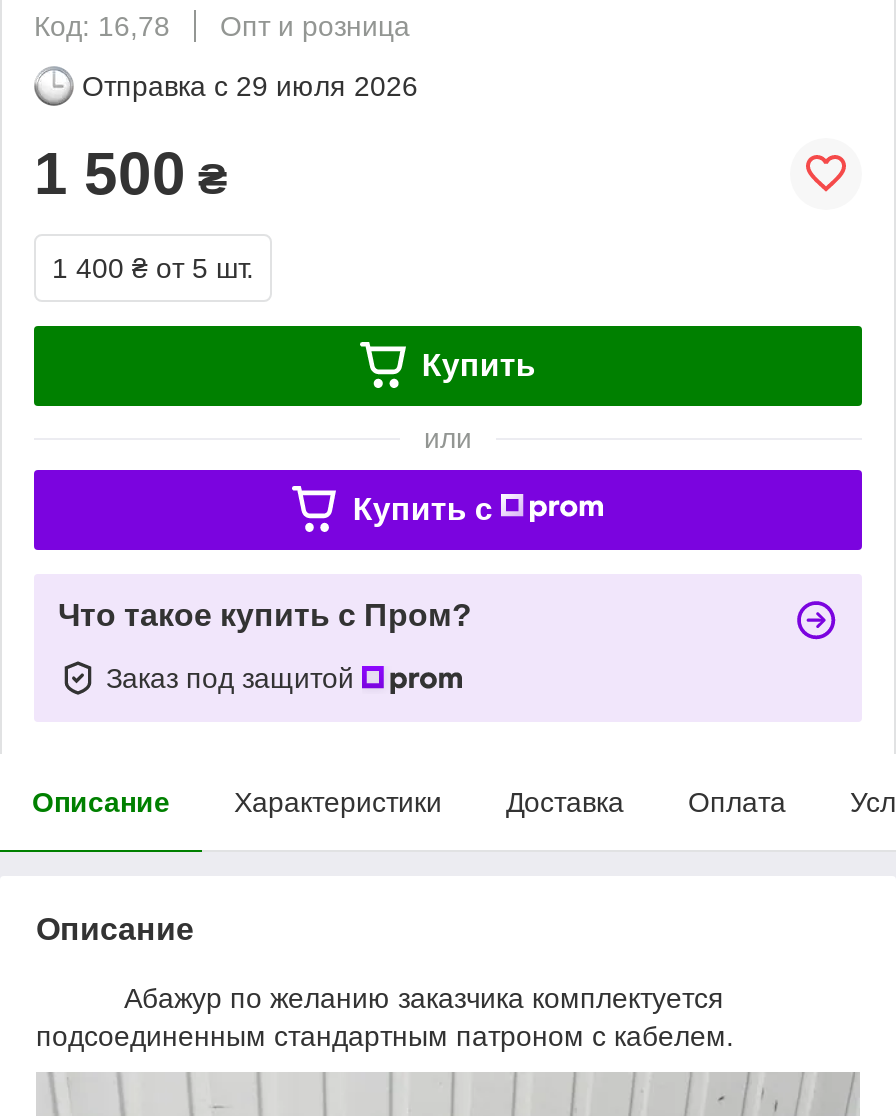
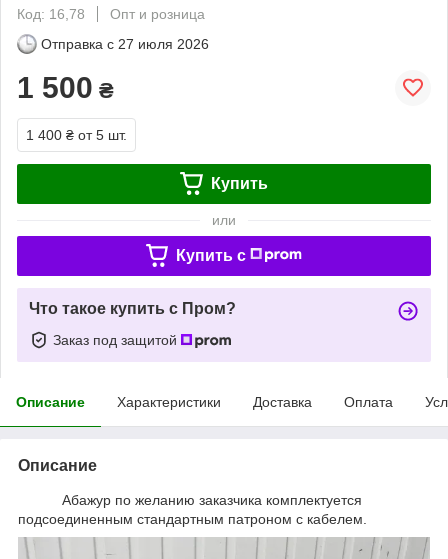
[82,70,418,102] Отправка с 29 июля 2026 -> [41,36,209,52] Отправка с 27 июля 2026

